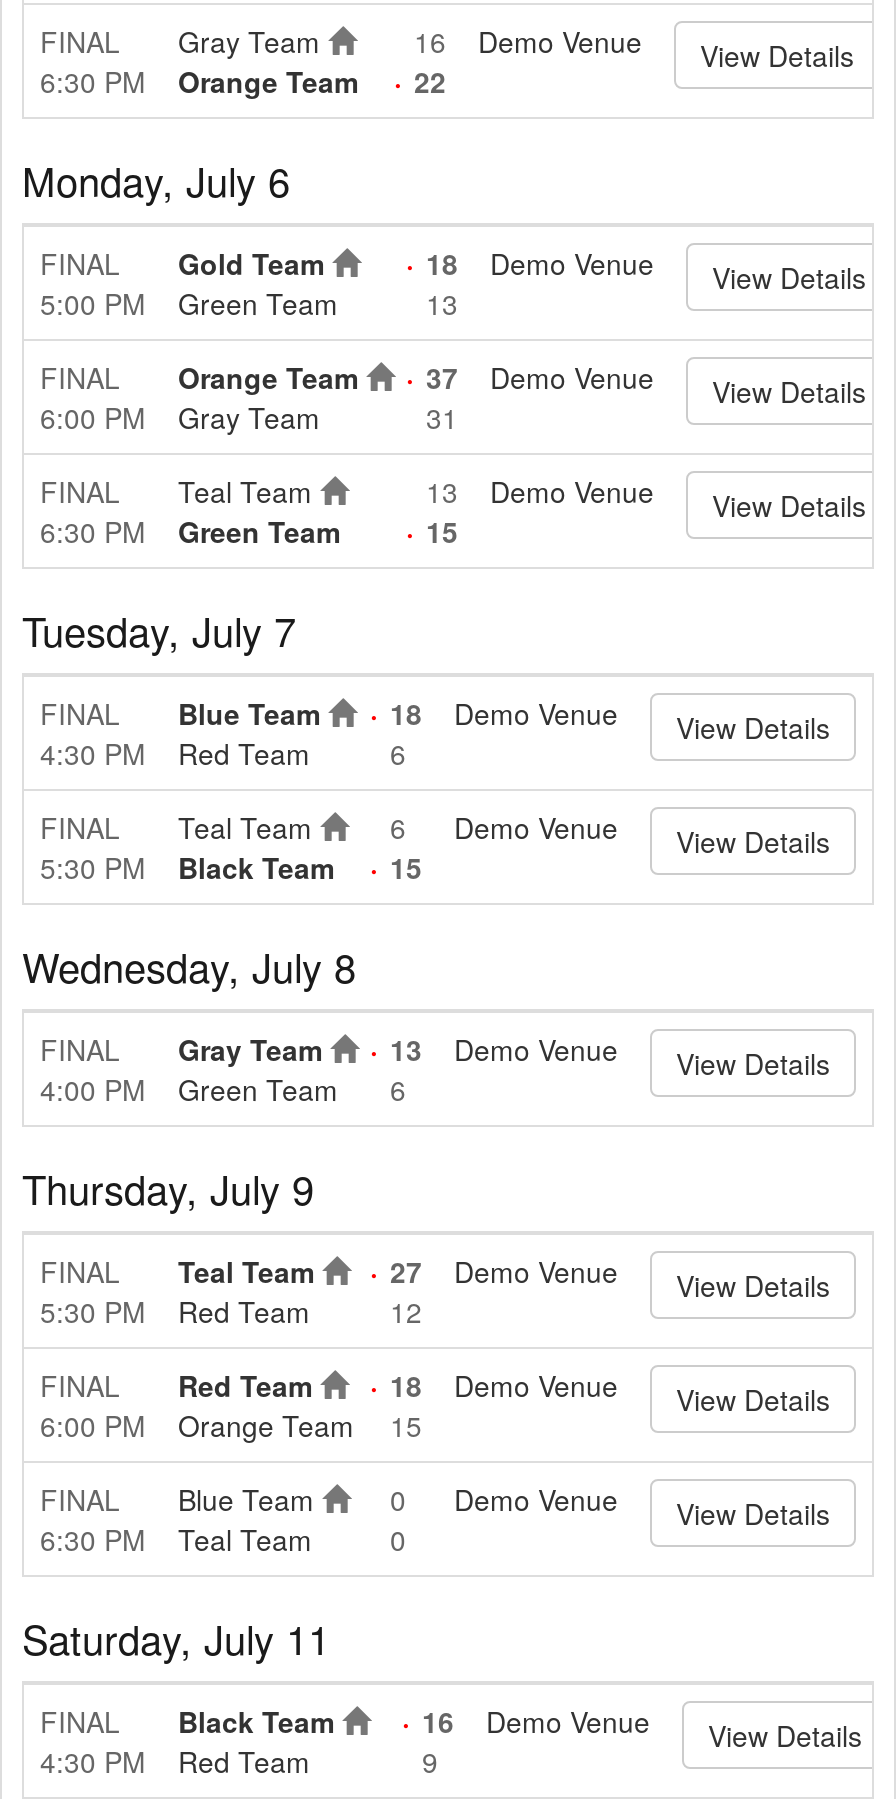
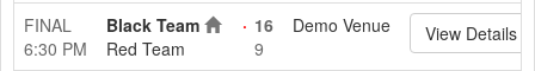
[22,20,854,322] Demo Venue | View Details | Monday, July 6 | FINAL | 5:00 PM -> none
[178,20,358,100] Gray Team | Orange Team -> none
[414,20,446,100] 16 | 22 -> none
[40,242,866,436] Demo Venue | View Details | FINAL | 6:00 PM -> none
[178,242,338,322] Gold Team | Green Team -> none
[426,242,458,322] 18 | 13 -> none
[40,356,866,550] Demo Venue | View Details | FINAL | 6:30 PM -> none
[178,356,358,436] Orange Team | Gray Team -> none
[426,356,458,436] 37 | 31 -> none
[22,470,866,772] Demo Venue | View Details | Tuesday, July 7 | FINAL | 4:30 PM -> none
[178,470,340,550] Teal Team | Green Team -> none
[426,470,458,550] 13 | 15 -> none
[40,692,830,886] Demo Venue | View Details | FINAL | 5:30 PM -> none
[178,692,320,772] Blue Team | Red Team -> none
[390,692,422,772] 18 | 6 -> none
[22,806,830,1108] Demo Venue | View Details | Wednesday, July 8 | FINAL | 4:00 PM -> none
[178,806,334,886] Teal Team | Black Team -> none
[390,806,422,886] 6 | 15 -> none
[22,1028,830,1330] Demo Venue | View Details | Thursday, July 9 | FINAL | 5:30 PM -> none
[178,1028,338,1108] Gray Team | Green Team -> none
[390,1028,422,1108] 13 | 6 -> none
[40,1250,830,1444] Demo Venue | View Details | FINAL | 6:00 PM -> none
[178,1250,314,1330] Teal Team | Red Team -> none
[390,1250,422,1330] 27 | 12 -> none
[40,1364,830,1558] Demo Venue | View Details | FINAL | 6:30 PM -> none
[178,1364,354,1444] Red Team | Orange Team -> none
[390,1364,422,1444] 18 | 15 -> none
[22,1478,830,1780] Demo Venue | View Details | Saturday, July 11 | FINAL | 4:30 PM -> none
[178,1478,314,1558] Blue Team | Teal Team -> none
[390,1478,406,1558] 0 | 0 -> none

